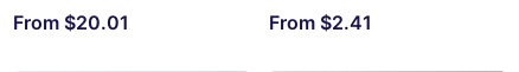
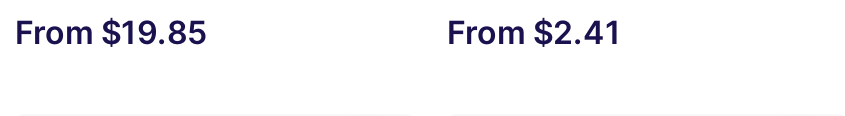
[13,11,129,34] From $20.01 -> [15,12,207,52] From $19.85

